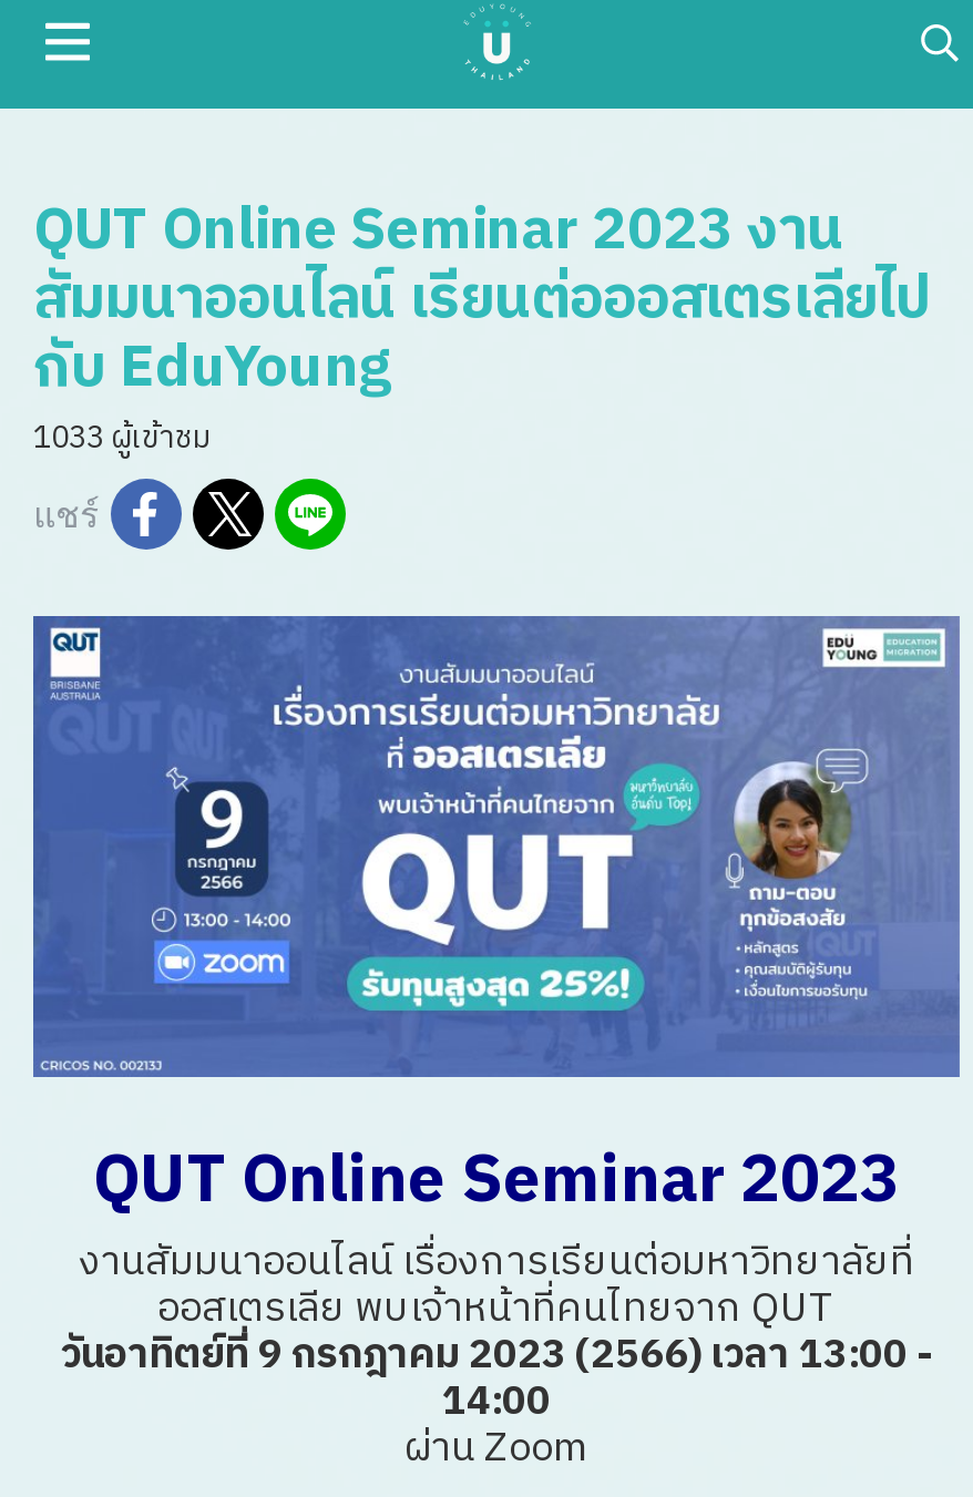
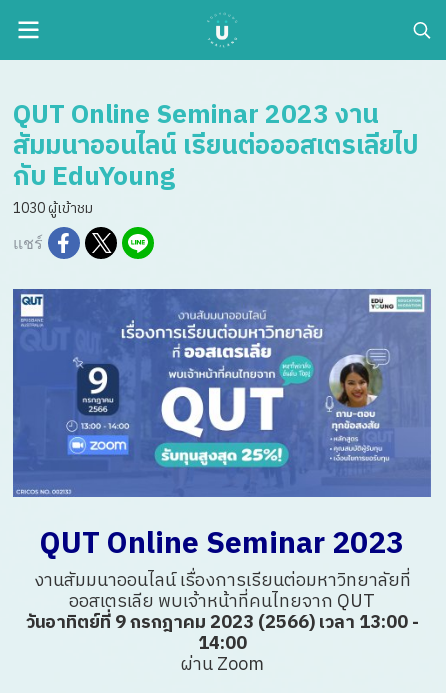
[33,412,211,463] 1033 ผู้เข้าชม -> [13,197,93,220] 1030 ผู้เข้าชม

